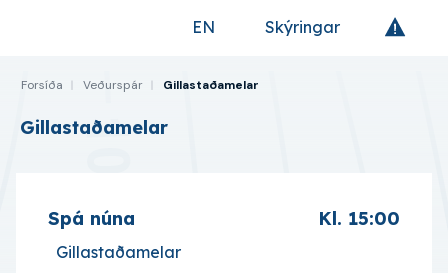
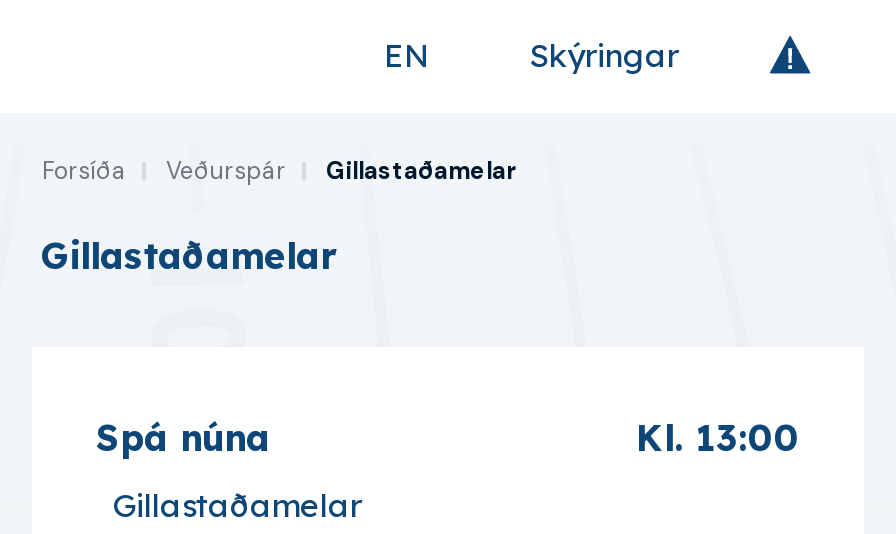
[318,207,400,230] Kl. 15:00 -> [636,415,800,461] Kl. 13:00

